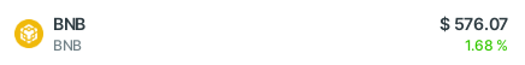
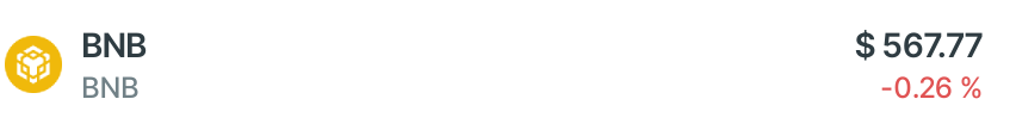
[440,13,508,34] $ 576.07 -> [854,24,983,64] $ 567.77
[464,36,508,54] 1.68 % -> [880,69,983,105] -0.26 %

